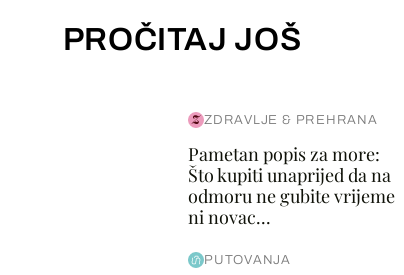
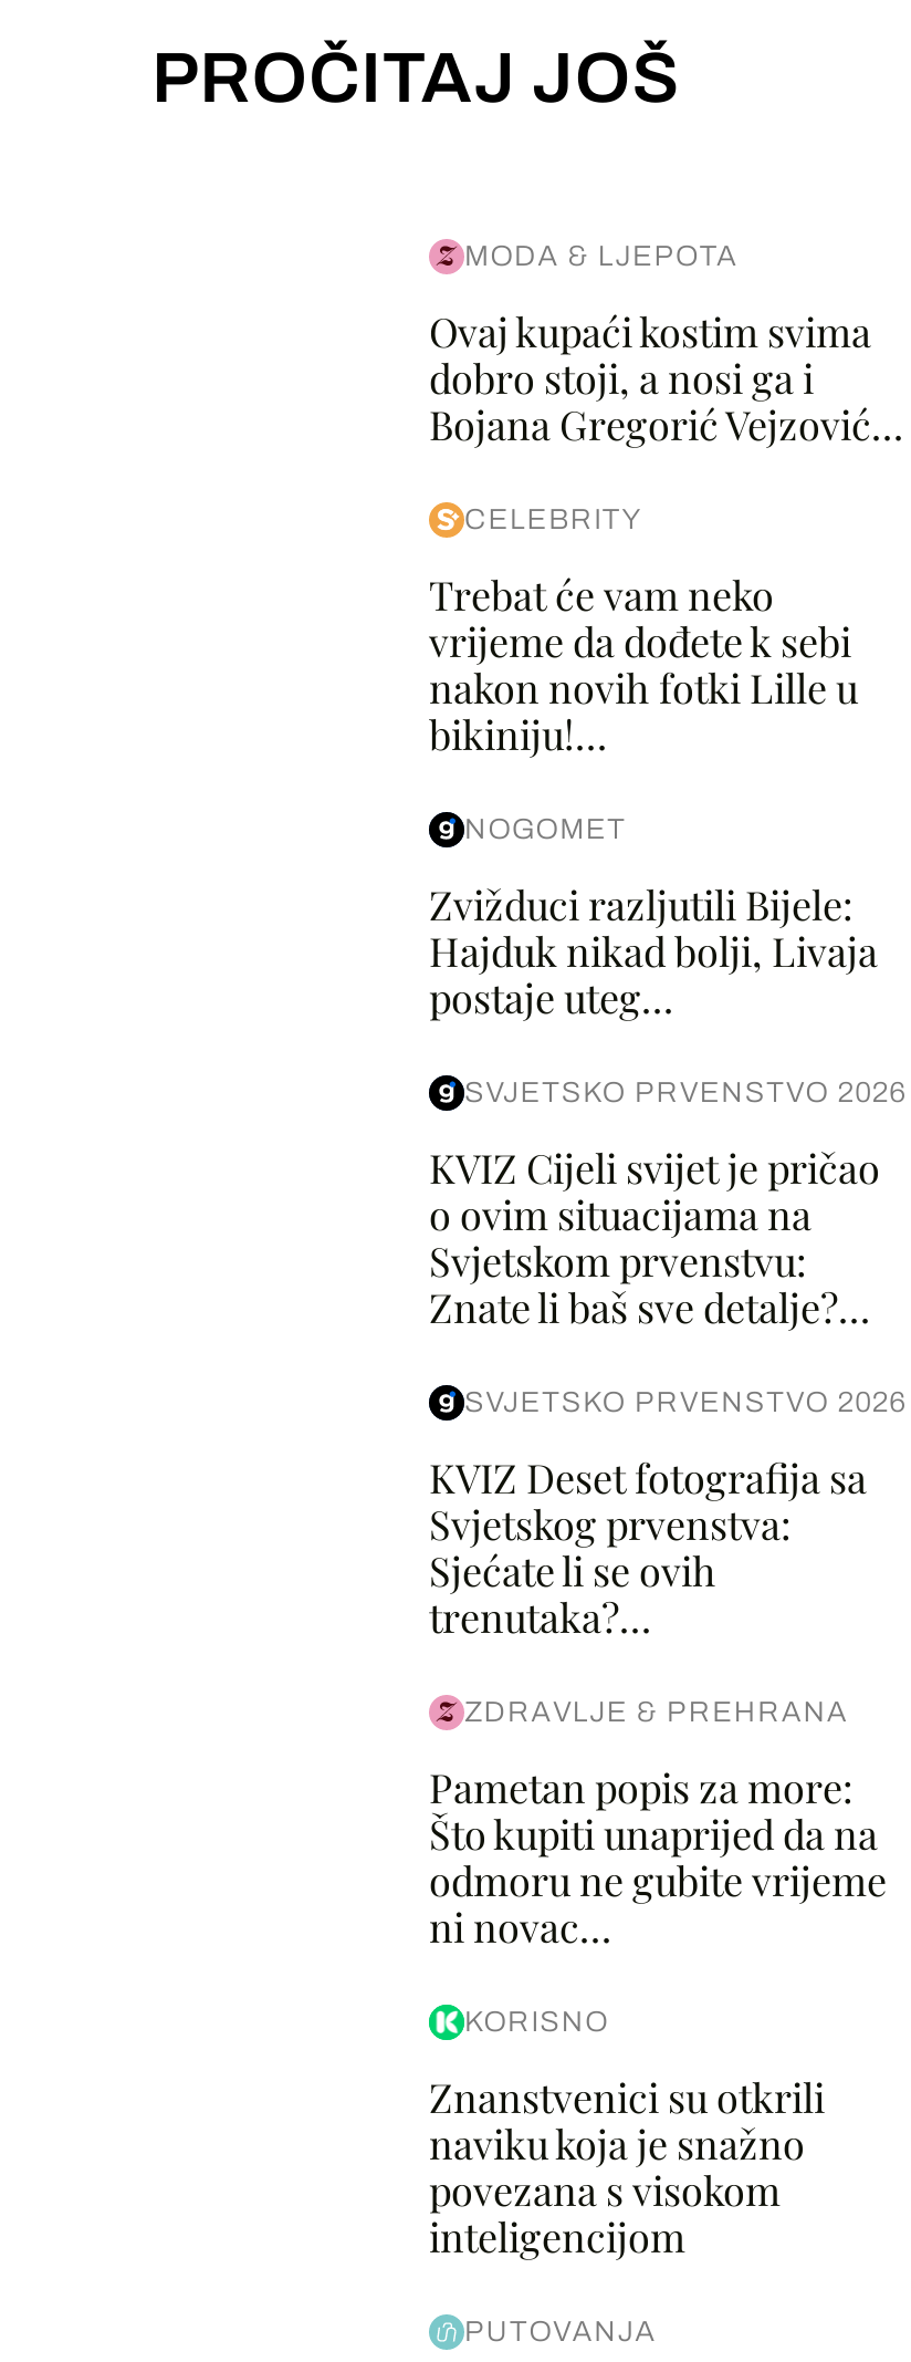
none -> [429,241,906,1644] MODA & LJEPOTA | Ovaj kupaći kostim svima | dobro stoji, a nosi ga i | Bojana Gregorić Vejzović... | CELEBRITY | Trebat će vam neko | vrijeme da dođete k sebi | nakon novih fotki Lille u | bikiniju!... | NOGOMET | Zvižduci razljutili Bijele: | Hajduk nikad bolji, Livaja | postaje uteg... | SVJETSKO PRVENSTVO 2026 | KVIZ Cijeli svijet je pričao | o ovim situacijama na | Svjetskom prvenstvu: | Znate li baš sve detalje?... | SVJETSKO PRVENSTVO 2026 | KVIZ Deset fotografija sa | Svjetskog prvenstva: | Sjećate li se ovih | trenutaka?...
none -> [429,2007,825,2264] KORISNO | Znanstvenici su otkrili | naviku koja je snažno | povezana s visokom | inteligencijom

